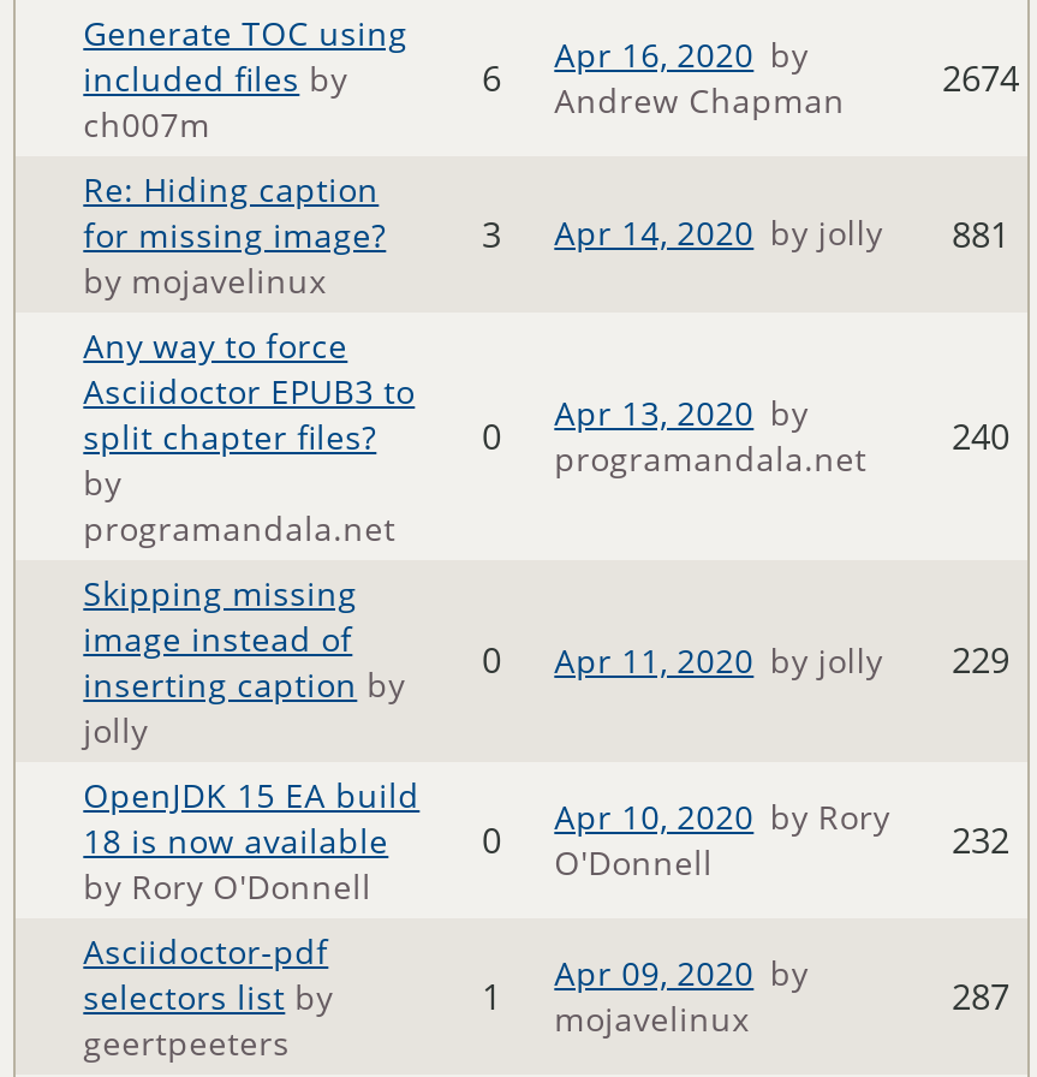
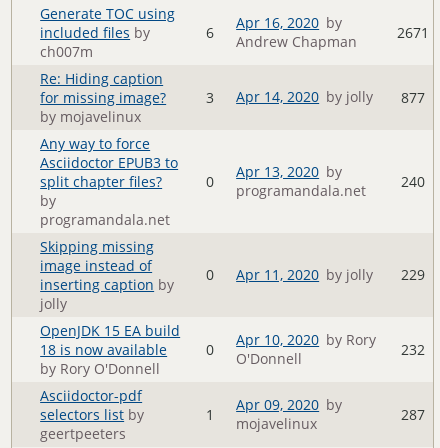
[942,56,1019,101] 2674 -> [397,23,429,42] 2671
[482,210,1009,258] 3 Apr 14, 2020 by jolly 881 -> [206,87,425,107] 3 Apr 14, 2020 by jolly 877

